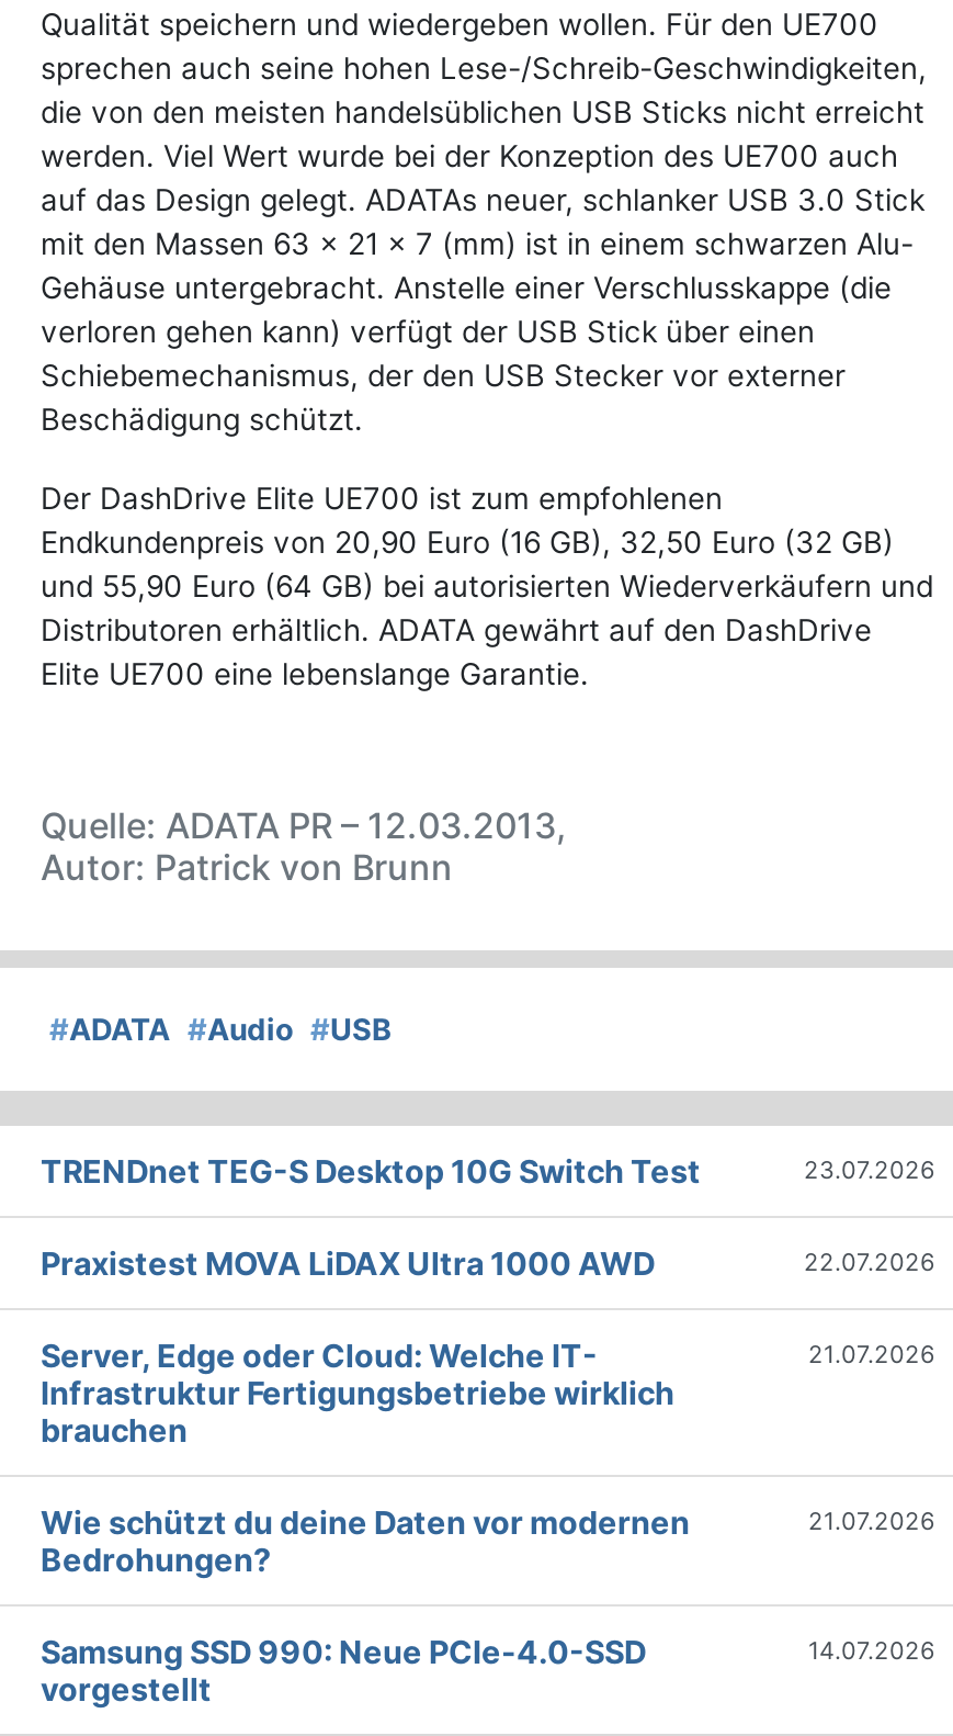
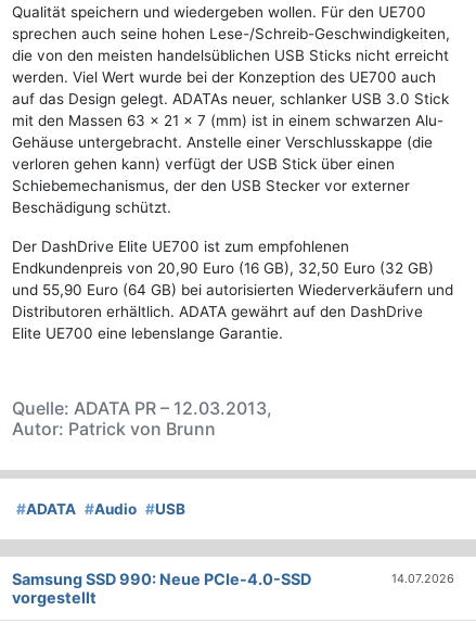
[41,1153,935,1449] TRENDnet TEG-S Desktop 10G Switch Test | 23.07.2026 | Praxistest MOVA LiDAX Ultra 1000 AWD | 22.07.2026 | Server, Edge oder Cloud: Welche IT- | Infrastruktur Fertigungsbetriebe wirklich | brauchen -> none
[808,1339,935,1370] 21.07.2026 -> none
[41,1504,690,1578] Wie schützt du deine Daten vor modernen | Bedrohungen? -> none
[808,1506,935,1537] 21.07.2026 -> none

